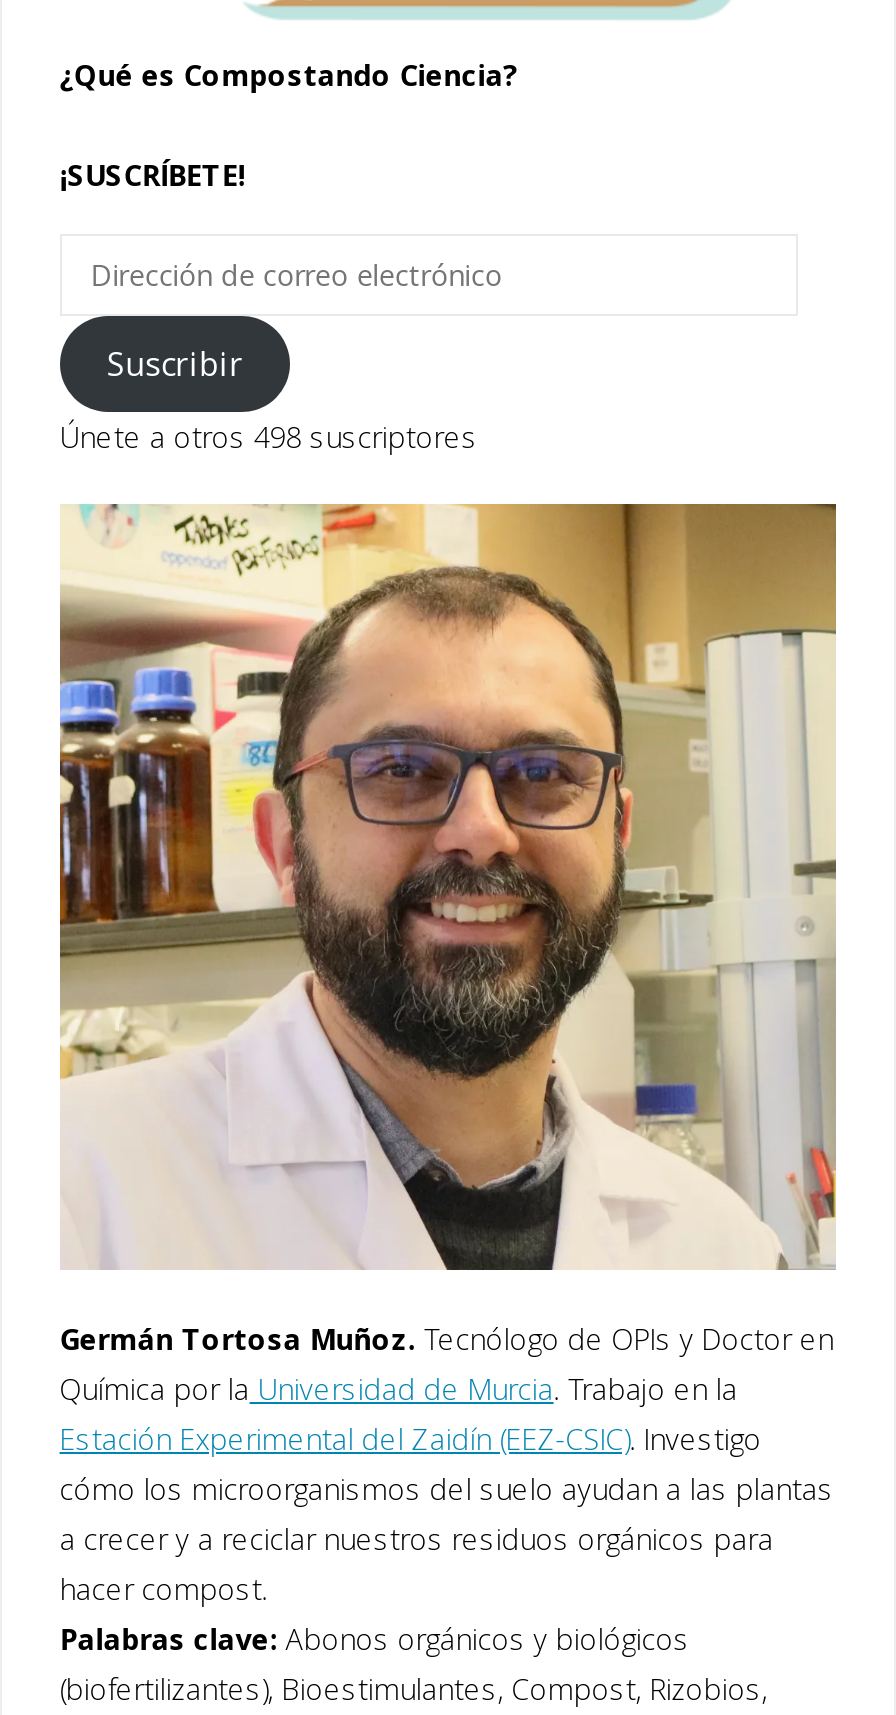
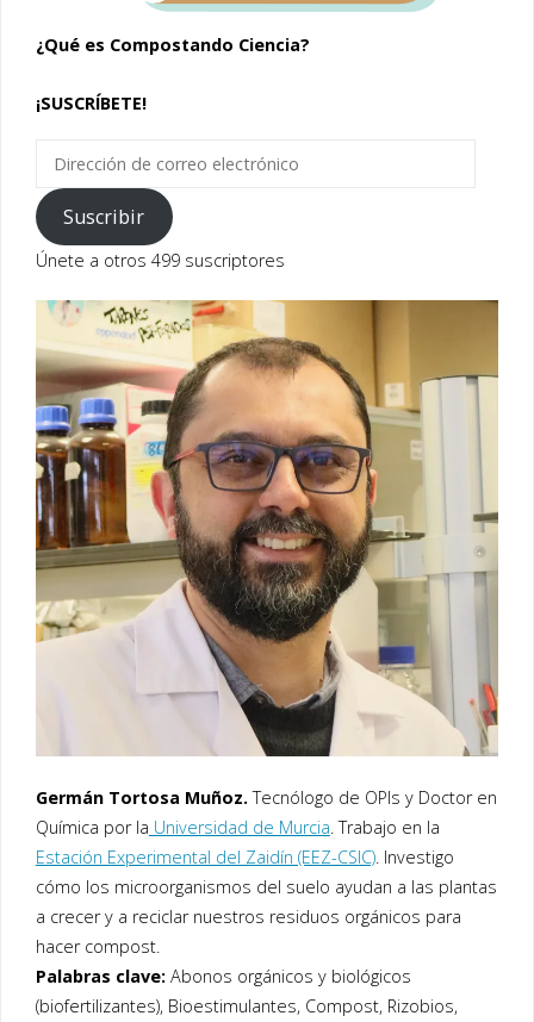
[60,417,478,455] Únete a otros 498 suscriptores -> [36,248,285,271] Únete a otros 499 suscriptores

